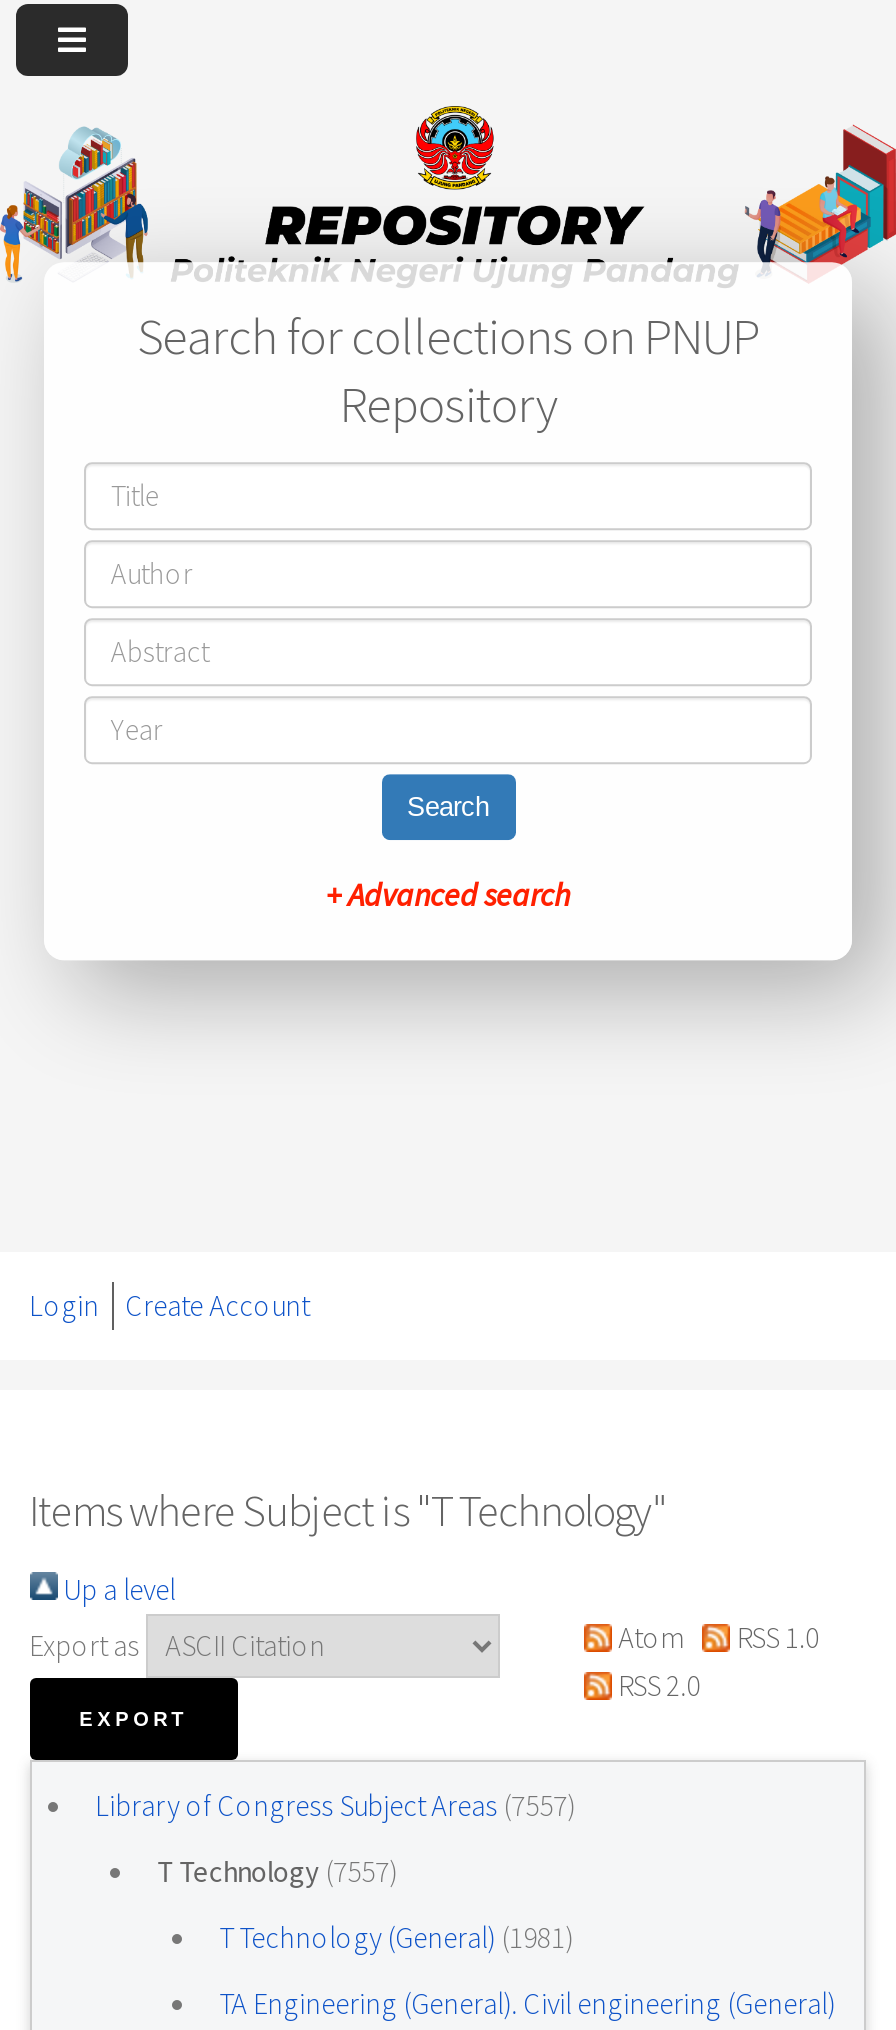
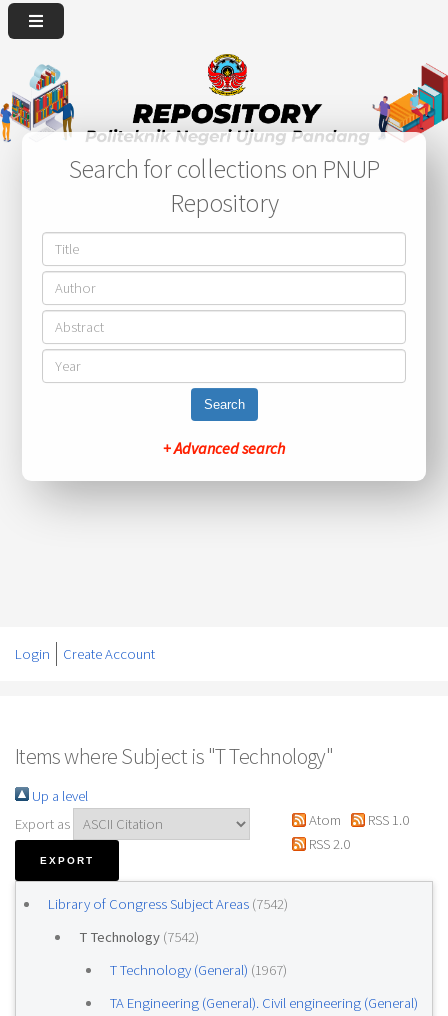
[95,1788,575,1824] Library of Congress Subject Areas (7557) -> [48,895,288,913] Library of Congress Subject Areas (7542)
[157,1854,397,1890] T Technology (7557) -> [79,928,199,946] T Technology (7542)
[219,1920,573,1956] T Technology (General) (1981) -> [110,961,287,979] T Technology (General) (1967)

